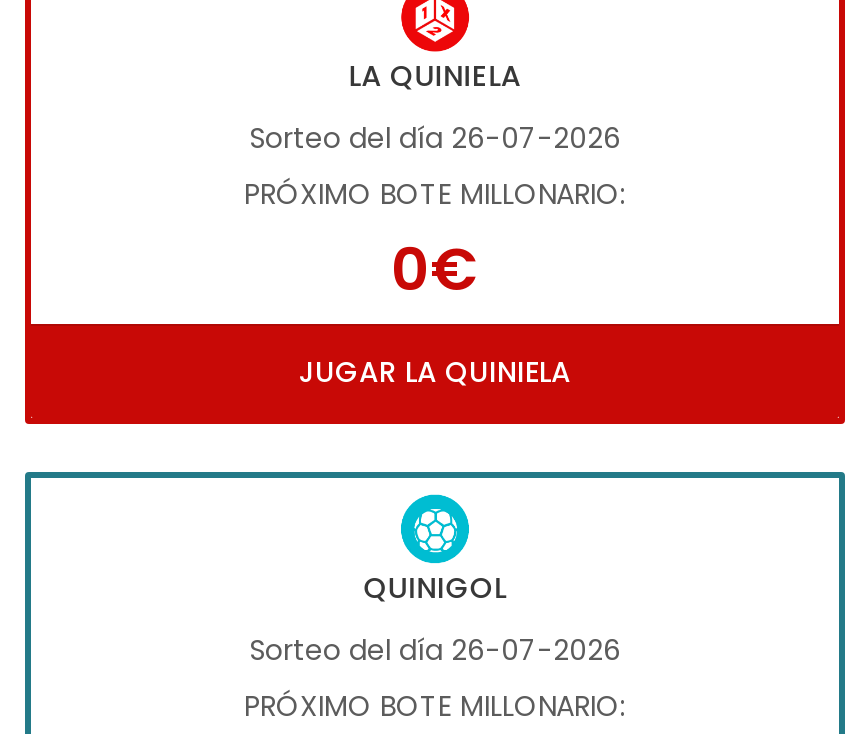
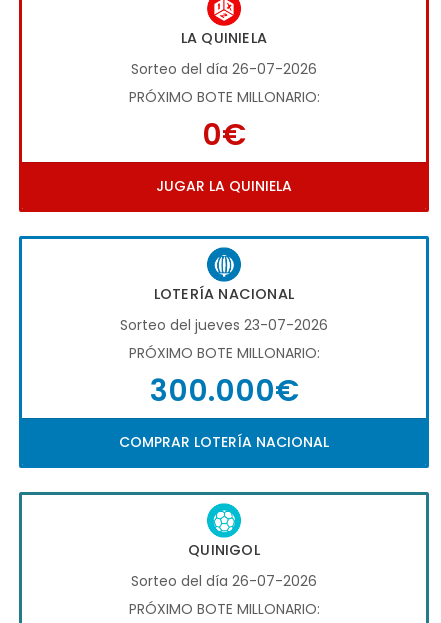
none -> [19,236,429,469] [image] | LOTERÍA NACIONAL | Sorteo del jueves 23-07-2026 | PRÓXIMO BOTE MILLONARIO: | 300.000€ | COMPRAR LOTERÍA NACIONAL

